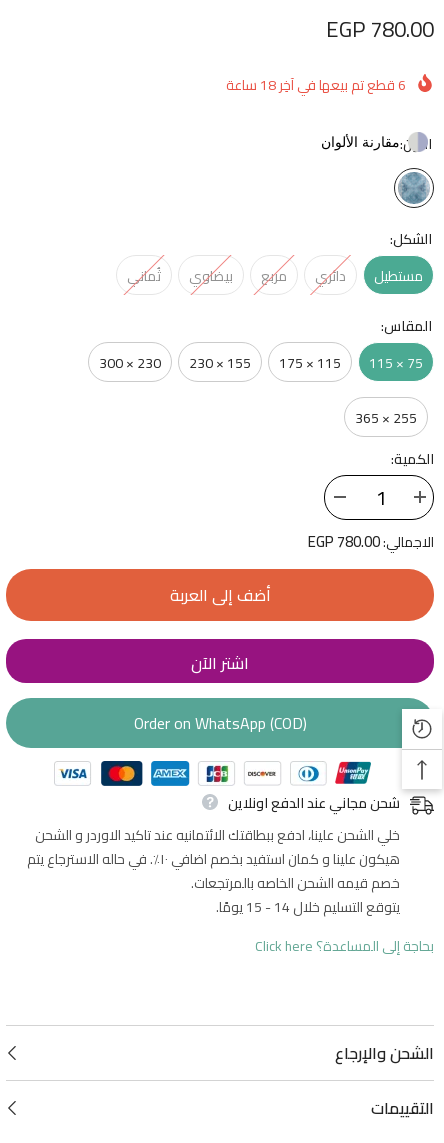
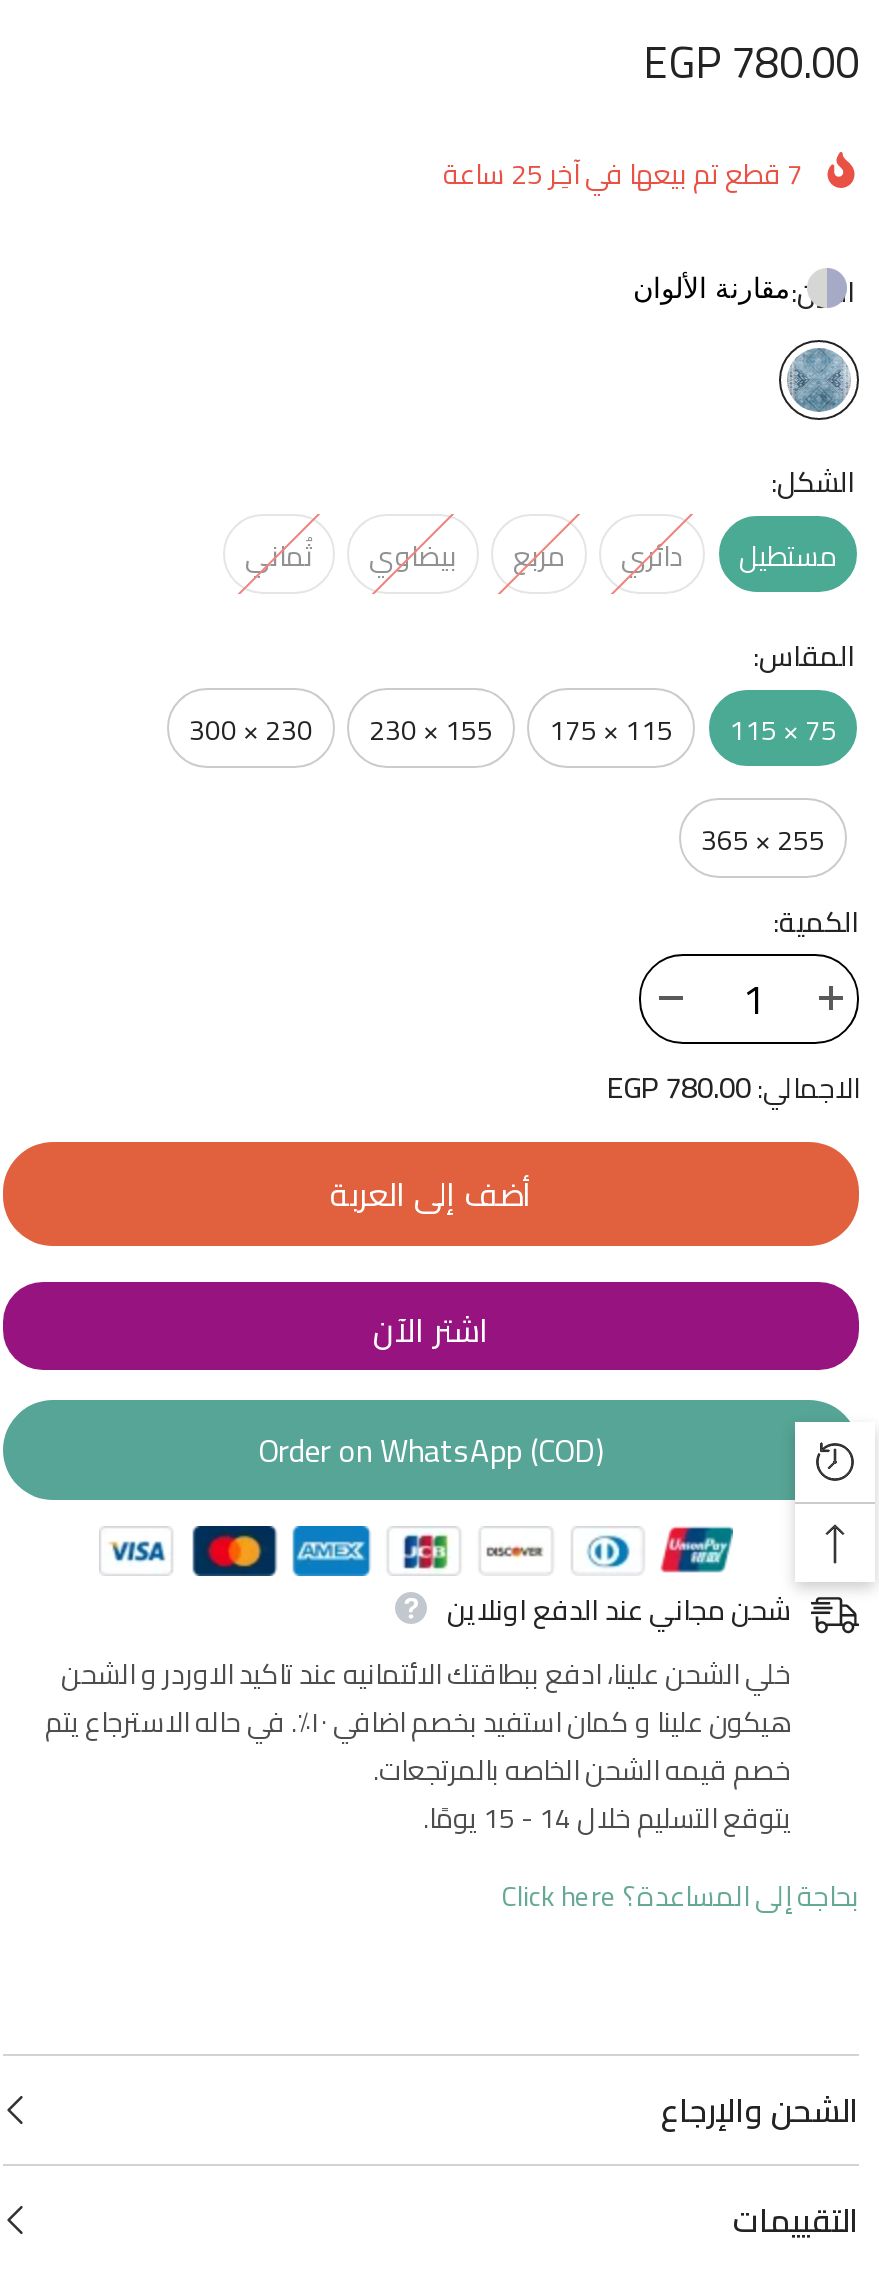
[228,72,408,98] 6 قطع تم بيعها في آخِر 18 ساعة -> [447,148,807,200] 7 قطع تم بيعها في آخِر 25 ساعة

